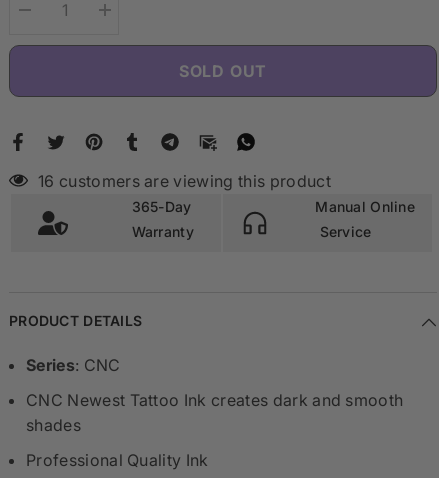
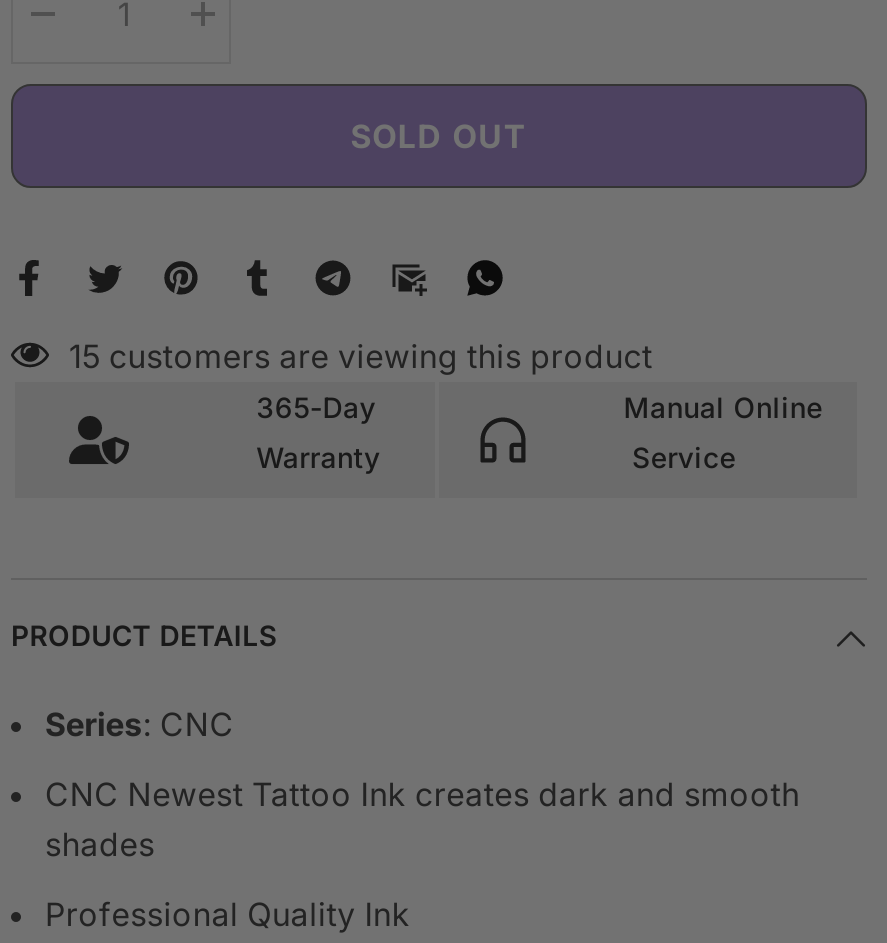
[38,171,331,191] 16 customers are viewing this product -> [69,336,653,376] 15 customers are viewing this product

